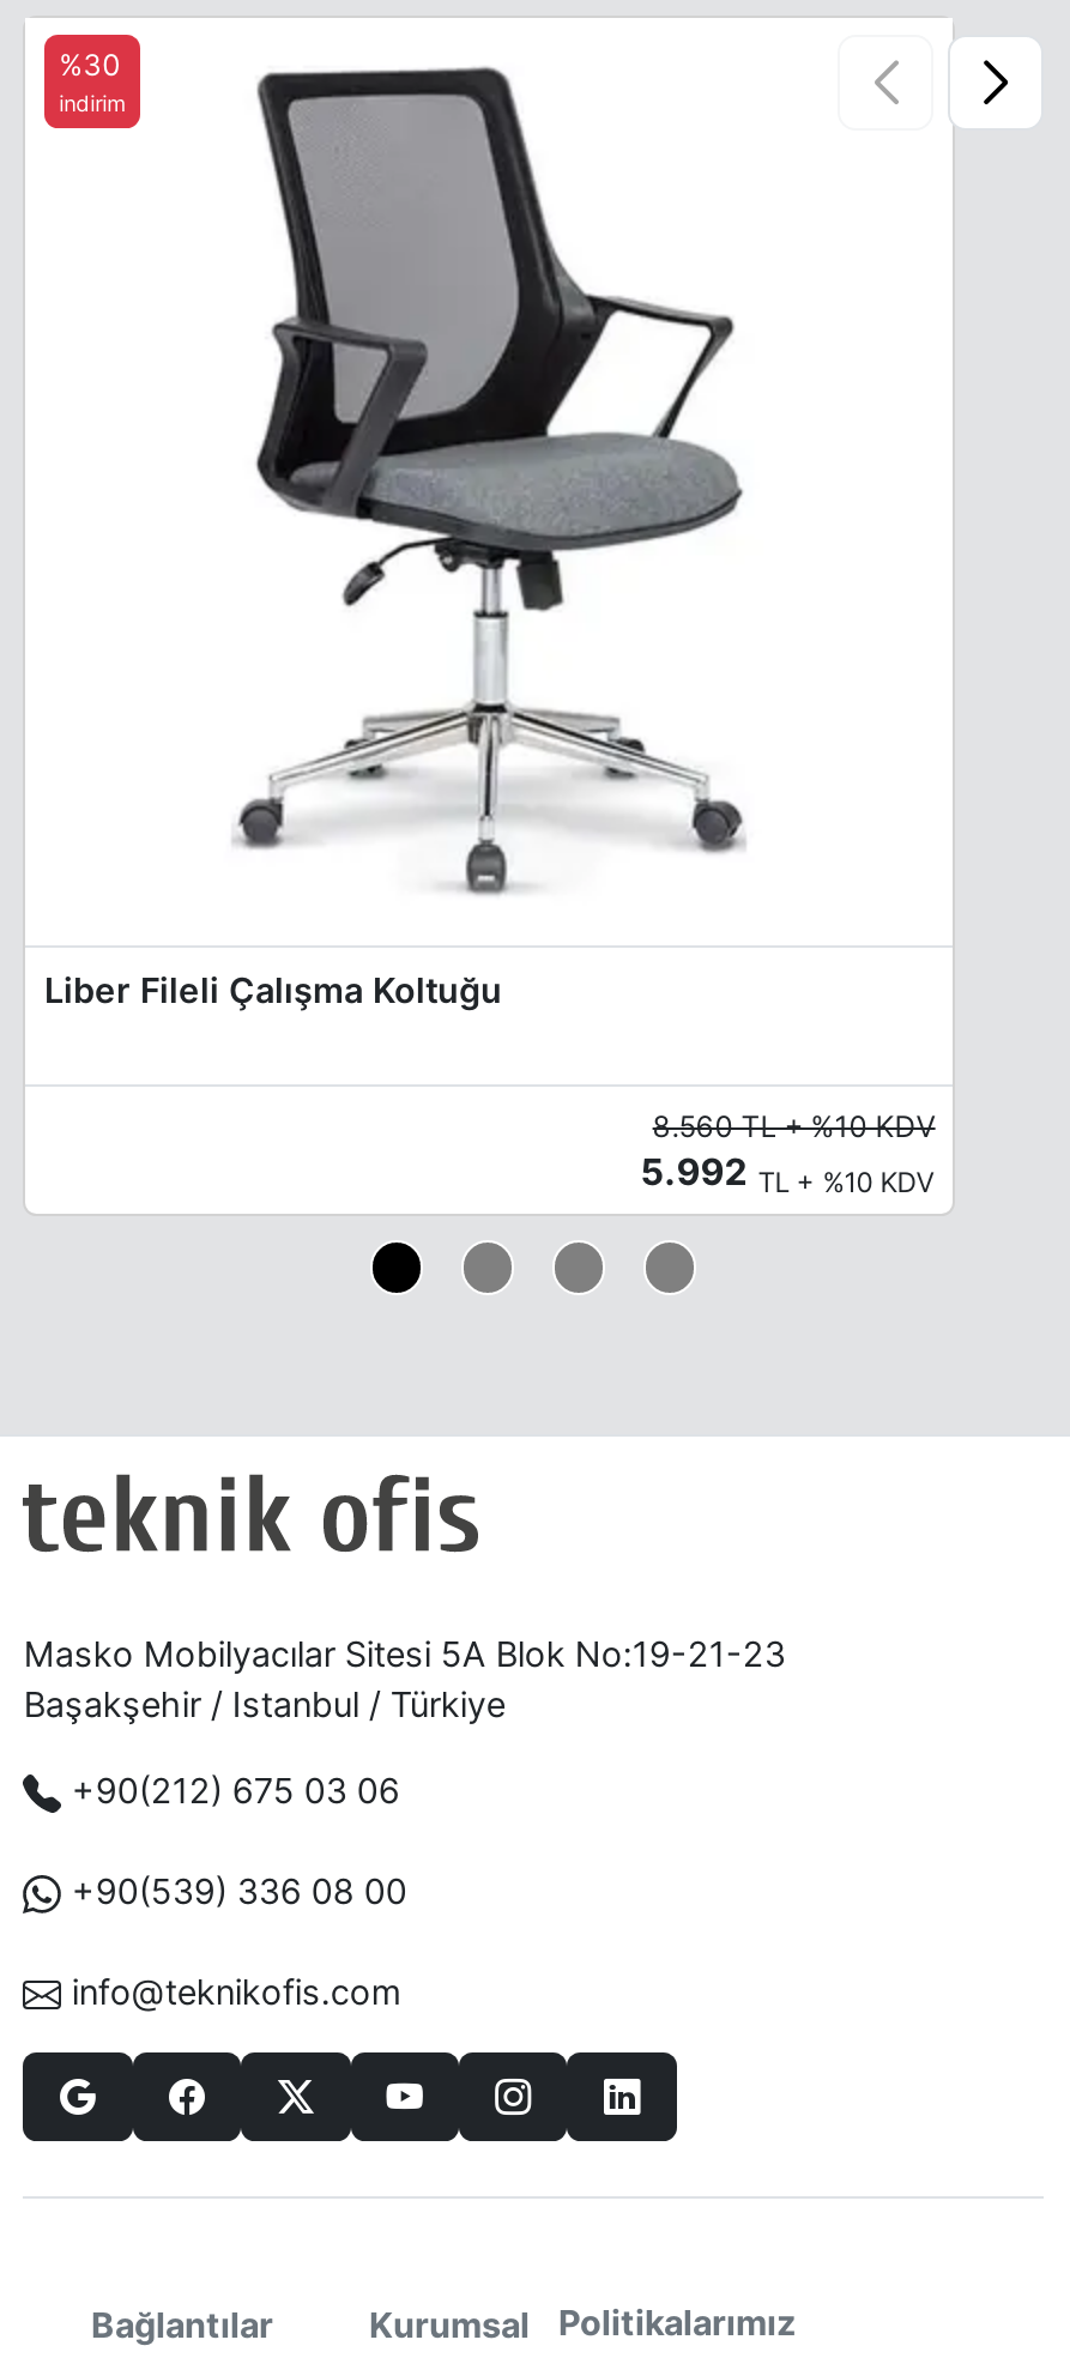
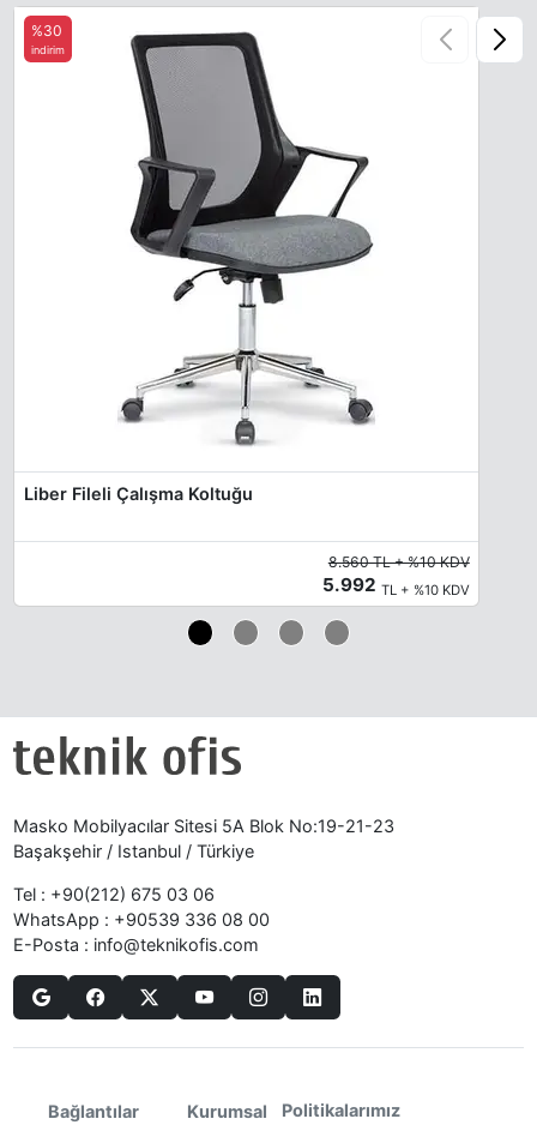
[72,1770,407,2012] +90(212) 675 03 06 | +90(539) 336 08 00 | info@teknikofis.com -> [14,884,270,955] Tel : +90(212) 675 03 06 | WhatsApp : +90539 336 08 00 | E-Posta : info@teknikofis.com

